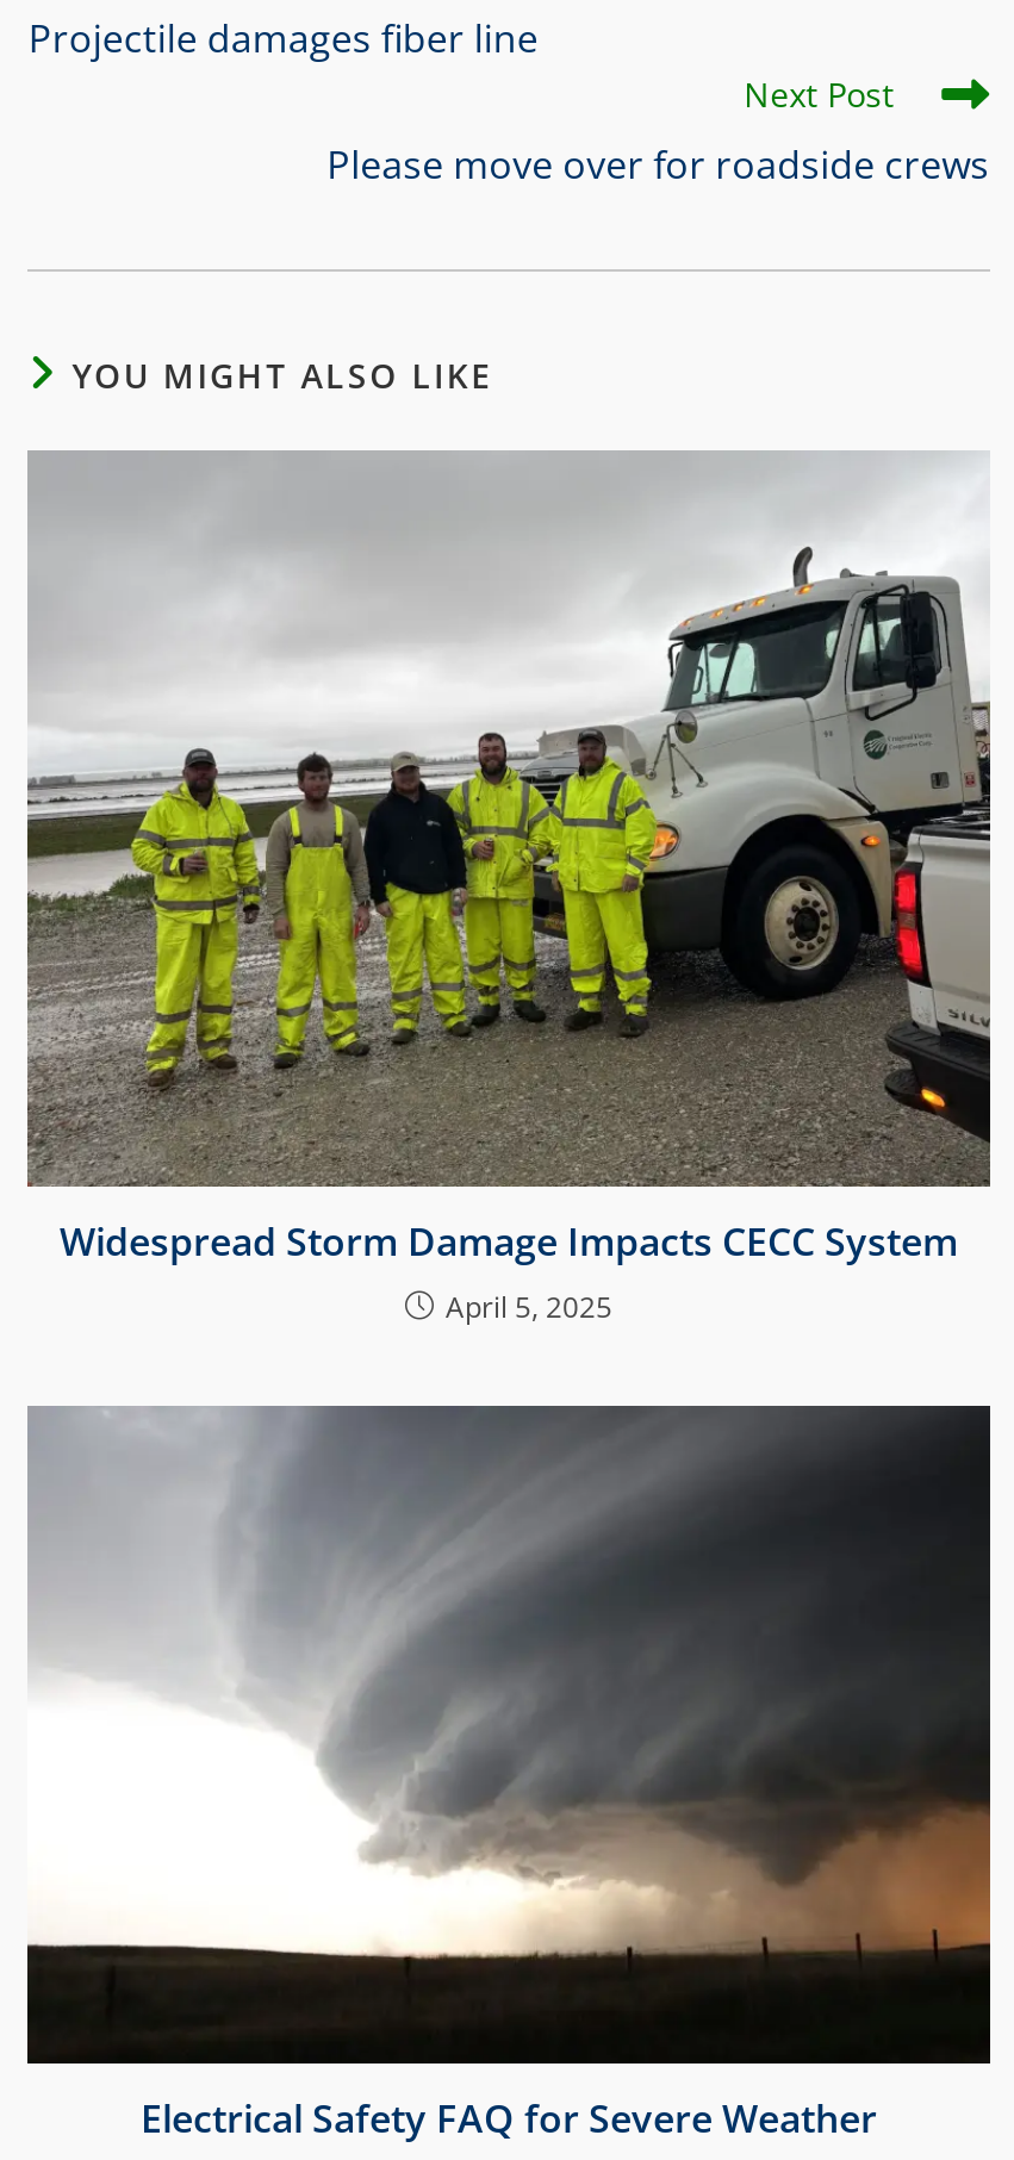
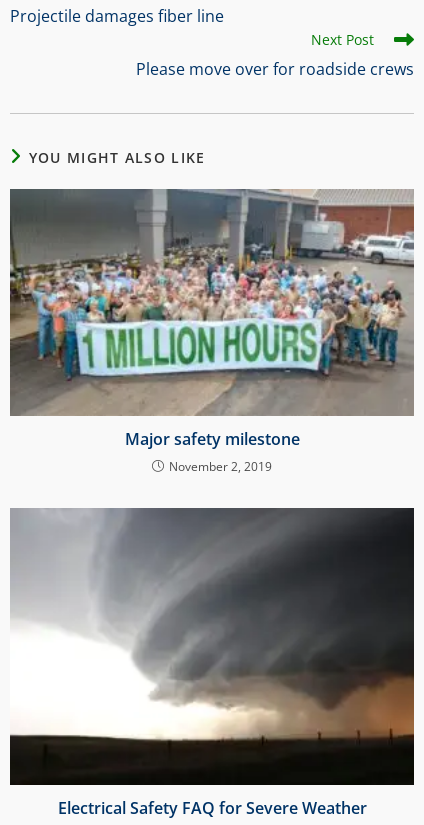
[27,453,990,1326] [image] | Widespread Storm Damage Impacts CECC System | April 5, 2025 -> [10,189,415,475] [image] | Major safety milestone | November 2, 2019

